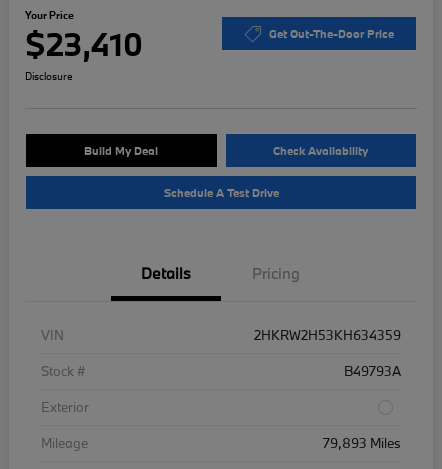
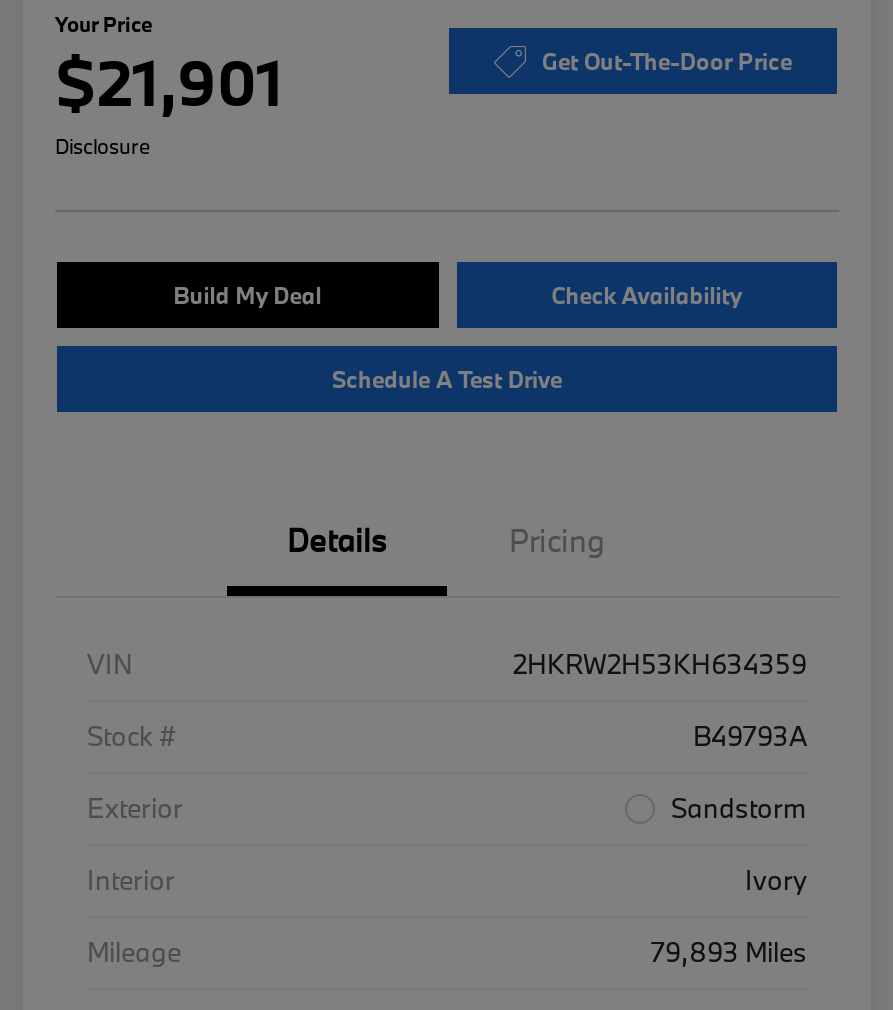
[25,24,143,64] $23,410 -> [55,42,283,122] $21,901
none -> [87,790,807,898] Sandstorm | Interior | Ivory

